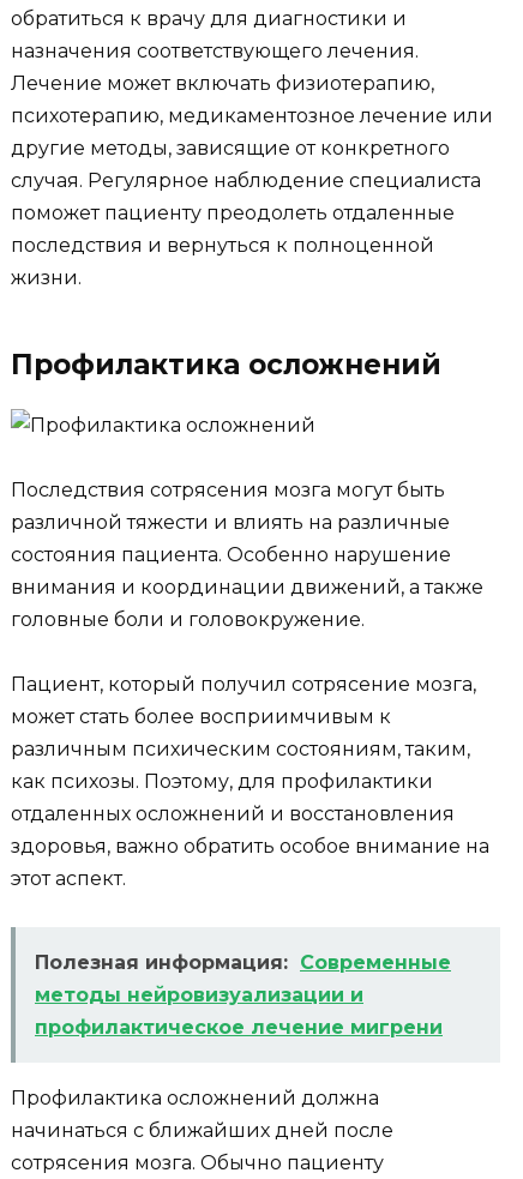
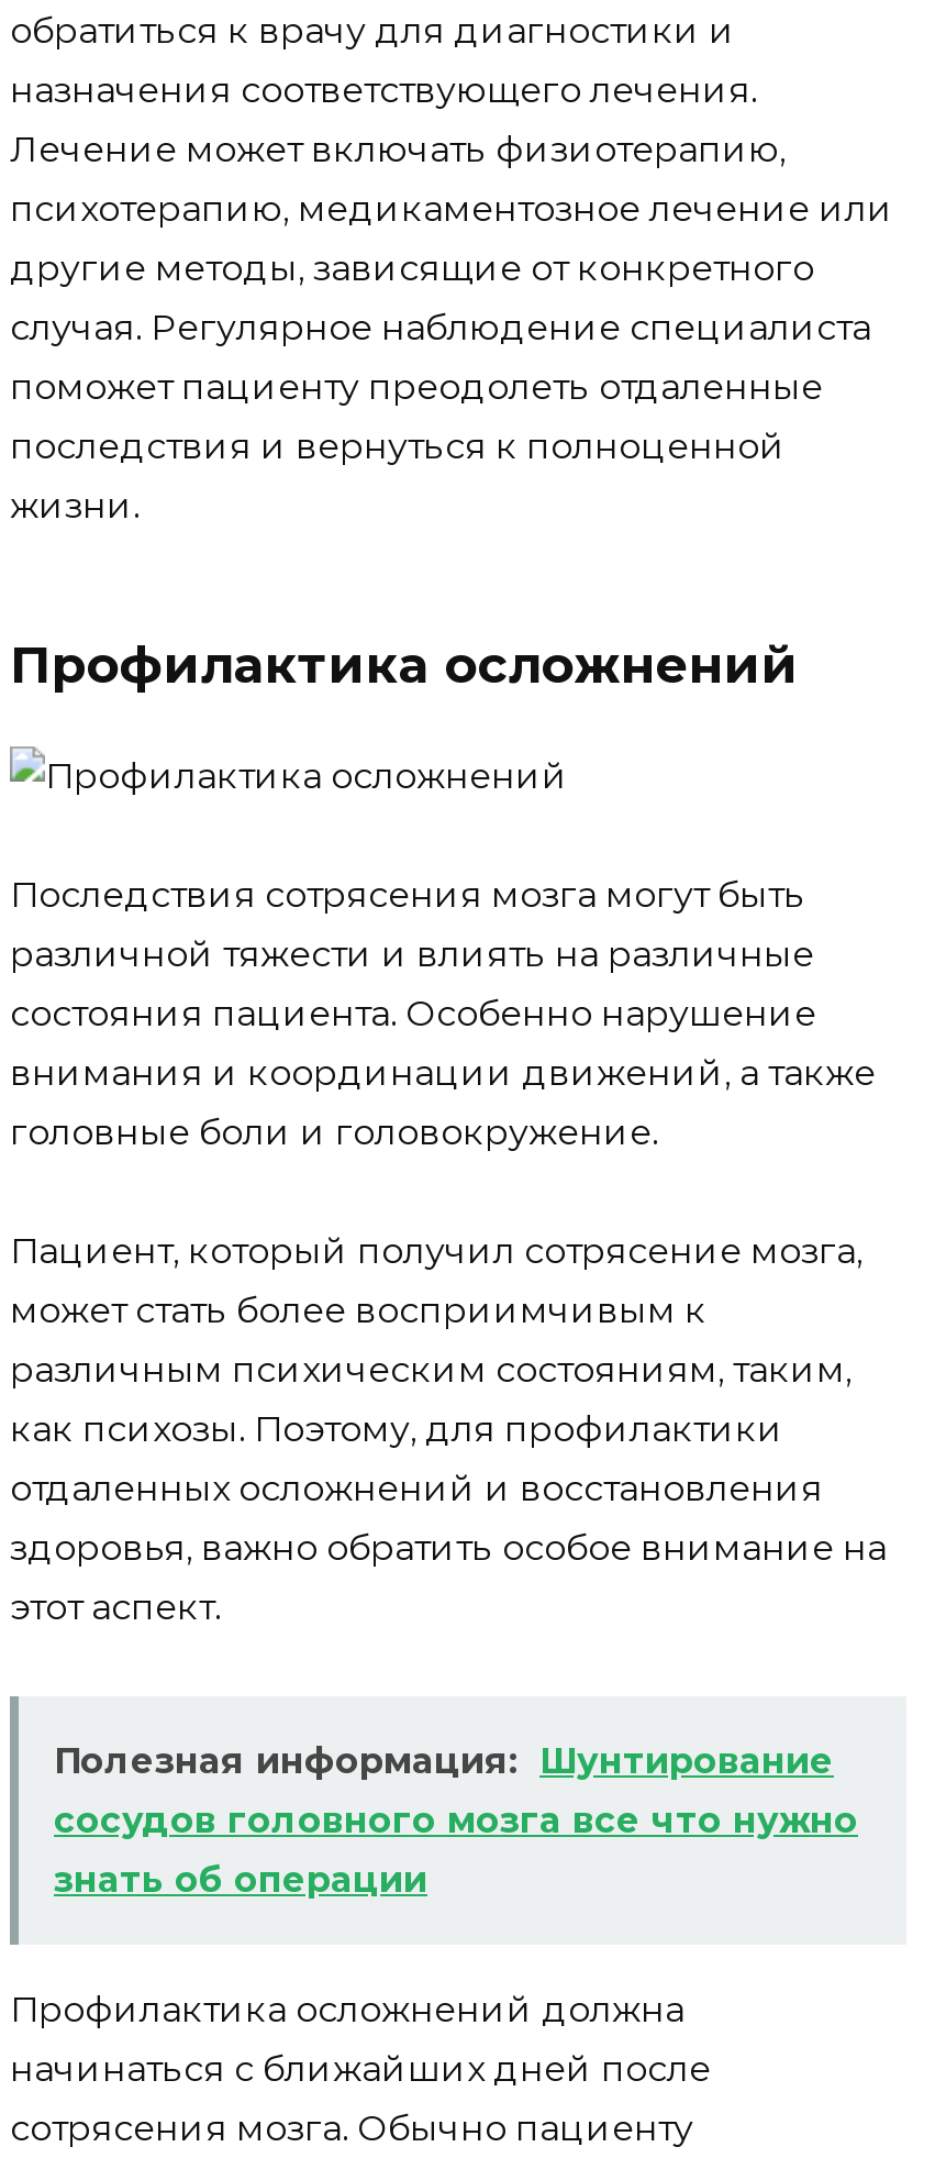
[35,951,451,1039] Полезная информация: Современные | методы нейровизуализации и | профилактическое лечение мигрени -> [54,1741,858,1901] Полезная информация: Шунтирование | сосудов головного мозга все что нужно | знать об операции

